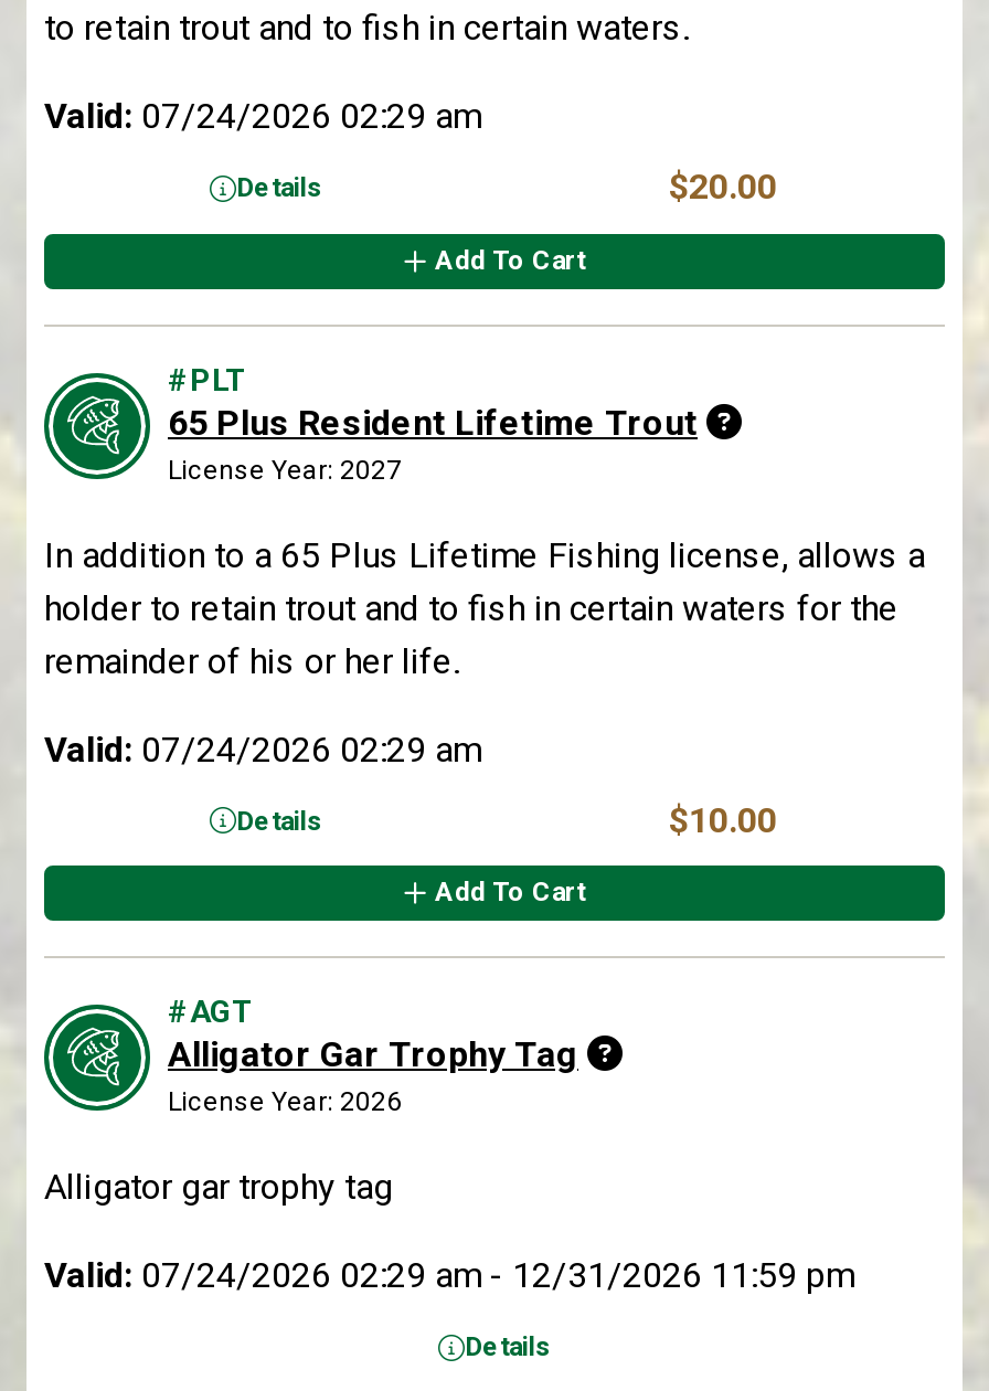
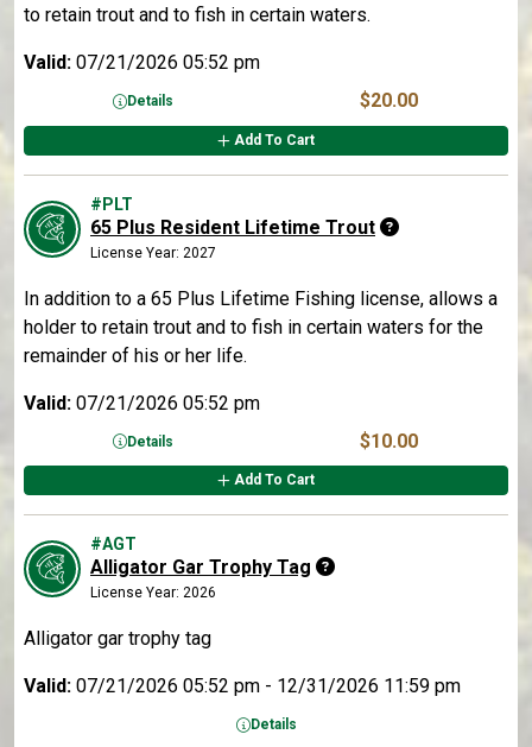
[44,95,481,137] Valid: 07/24/2026 02:29 am -> [24,51,260,74] Valid: 07/21/2026 05:52 pm
[44,728,481,770] Valid: 07/24/2026 02:29 am -> [24,391,260,414] Valid: 07/21/2026 05:52 pm
[44,1254,854,1296] Valid: 07/24/2026 02:29 am - 12/31/2026 11:59 pm -> [24,675,461,697] Valid: 07/21/2026 05:52 pm - 12/31/2026 11:59 pm

